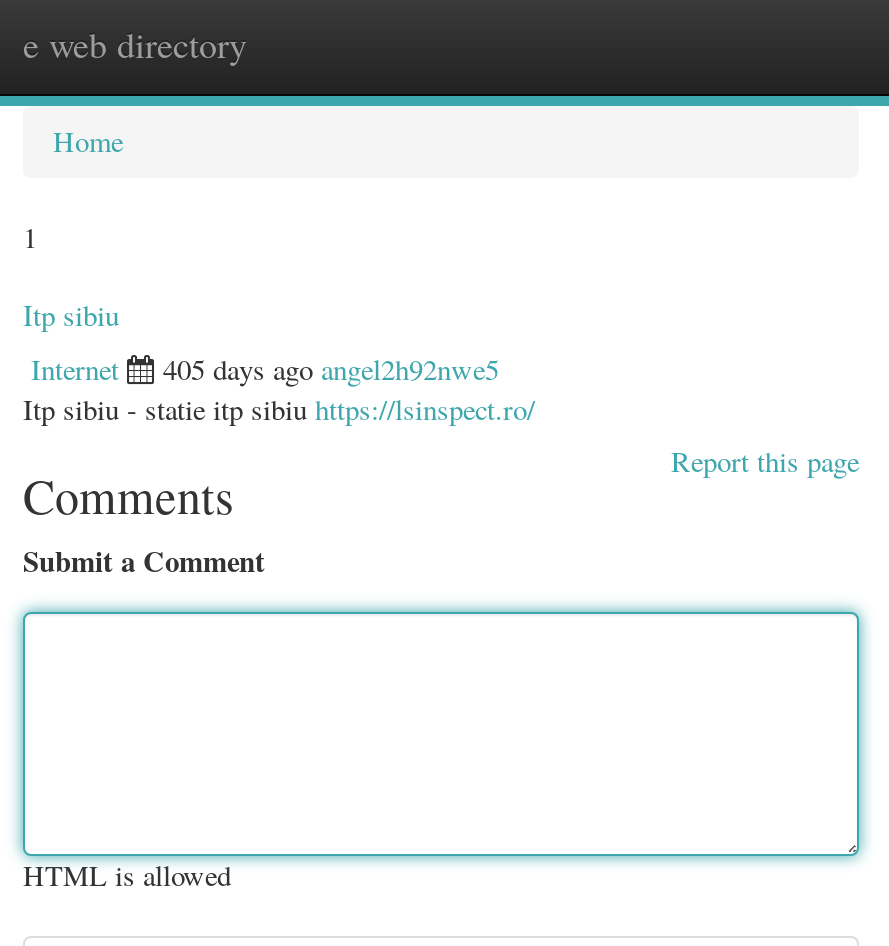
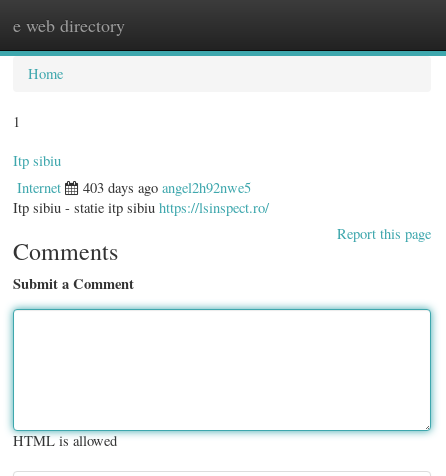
[163,350,499,388] 405 days ago angel2h92nwe5 -> [83,178,251,197] 403 days ago angel2h92nwe5

